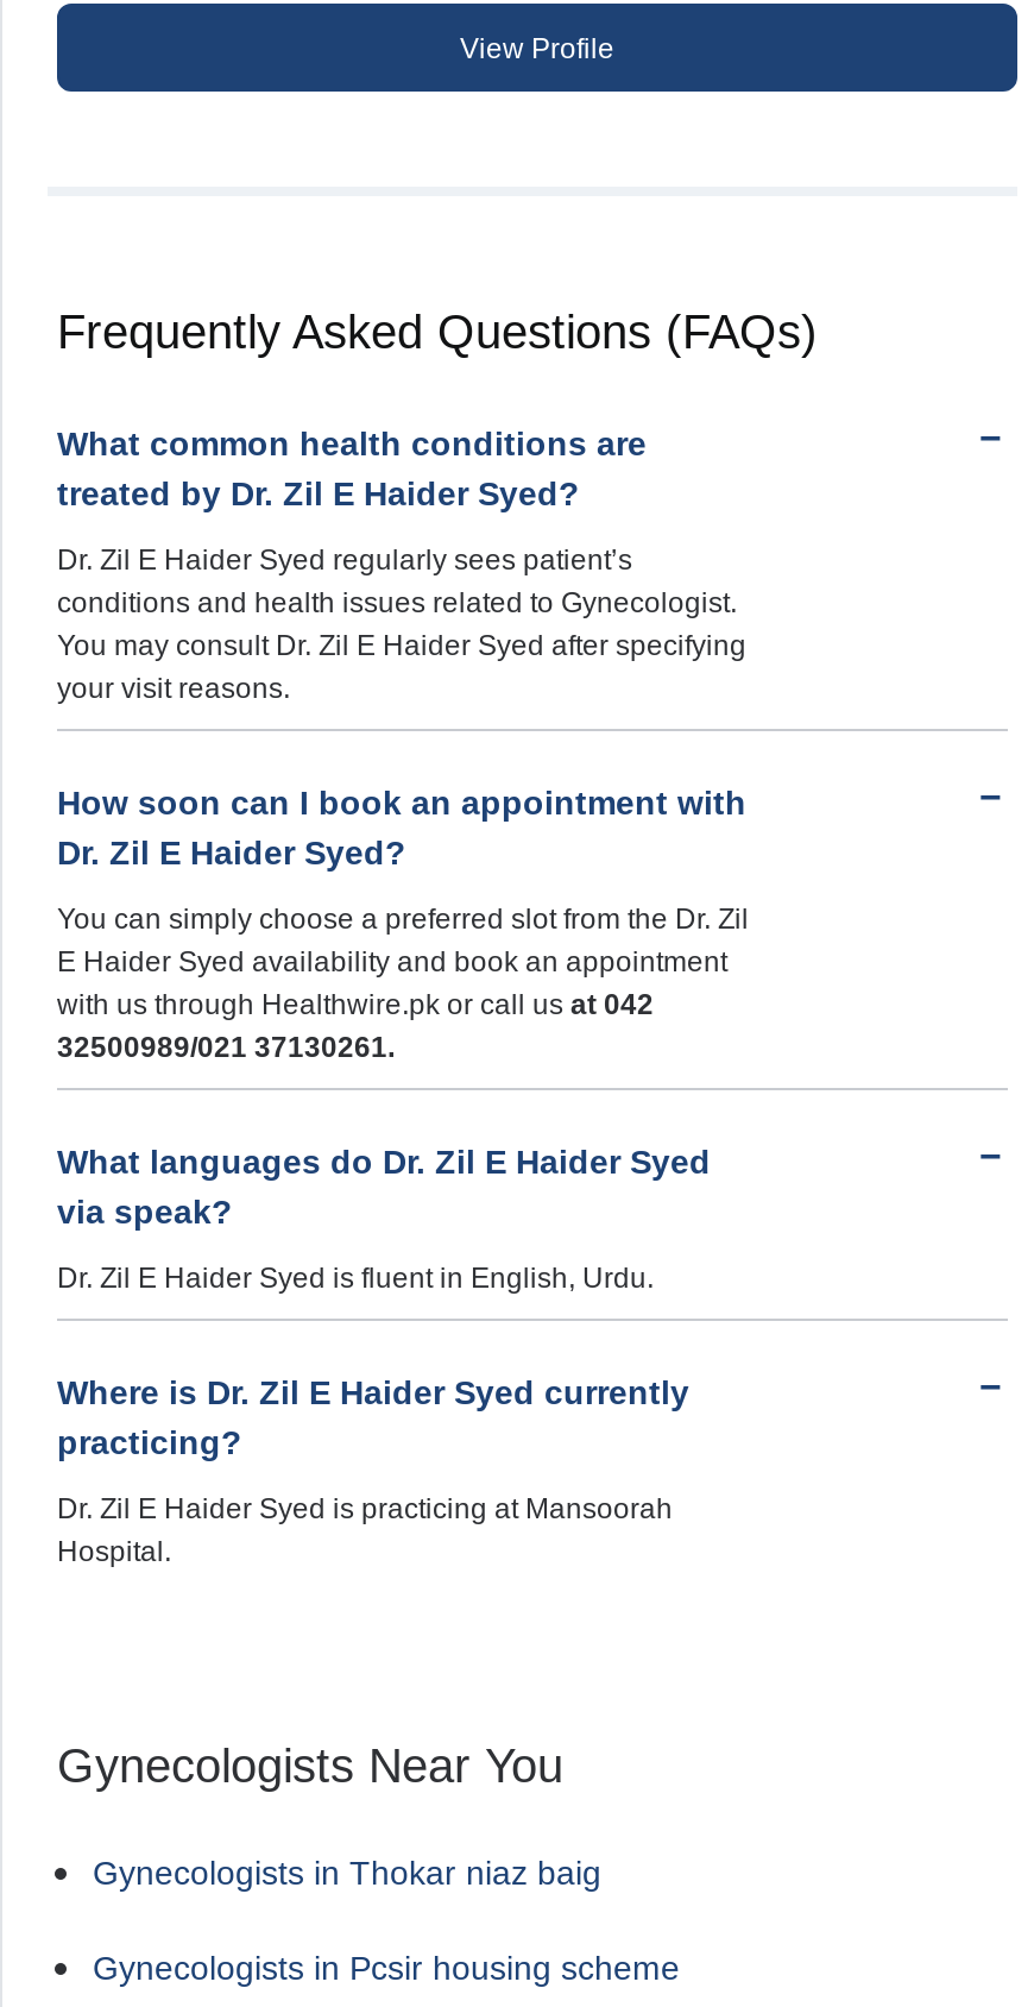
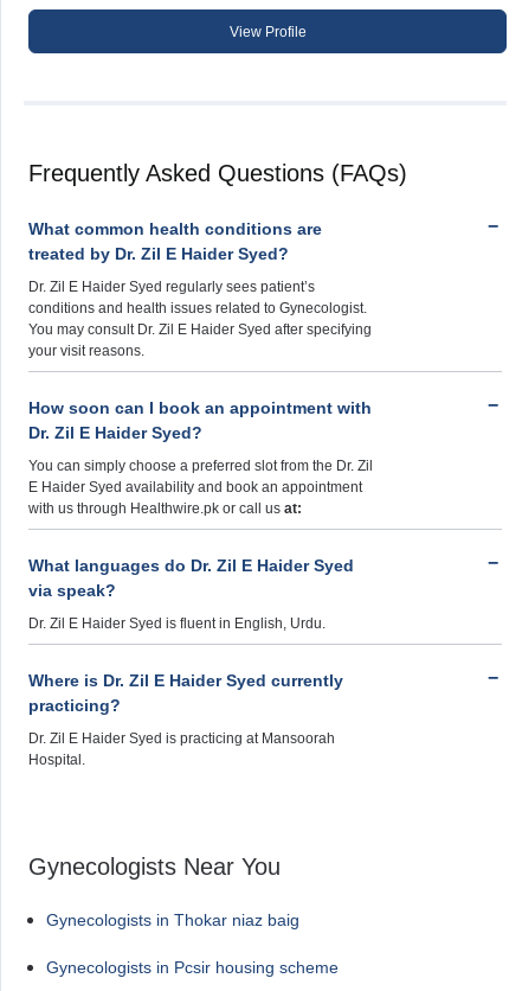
[57,988,654,1064] with us through Healthwire.pk or call us at 042 | 32500989/021 37130261. -> [28,500,302,517] with us through Healthwire.pk or call us at:

